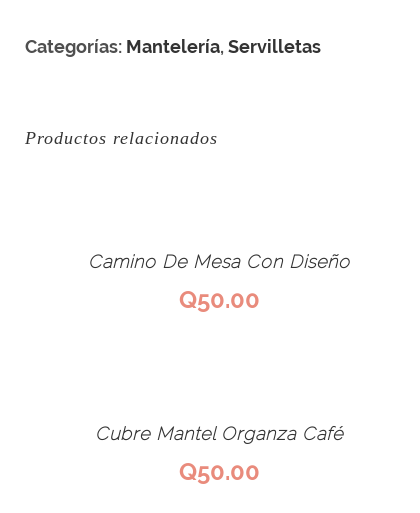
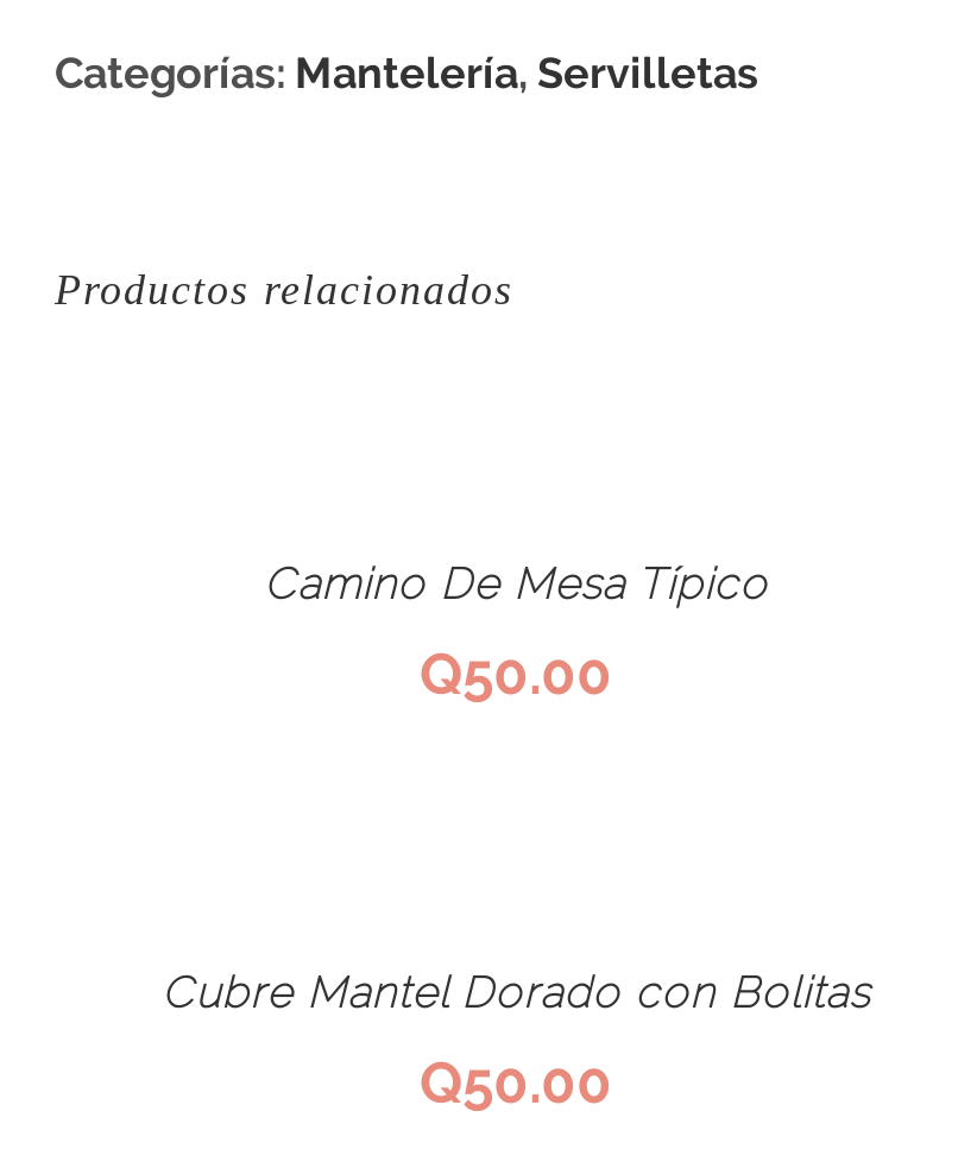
[88,251,350,272] Camino De Mesa Con Diseño -> [264,559,768,609] Camino De Mesa Típico
[95,423,343,444] Cubre Mantel Organza Café -> [162,968,870,1018] Cubre Mantel Dorado con Bolitas

